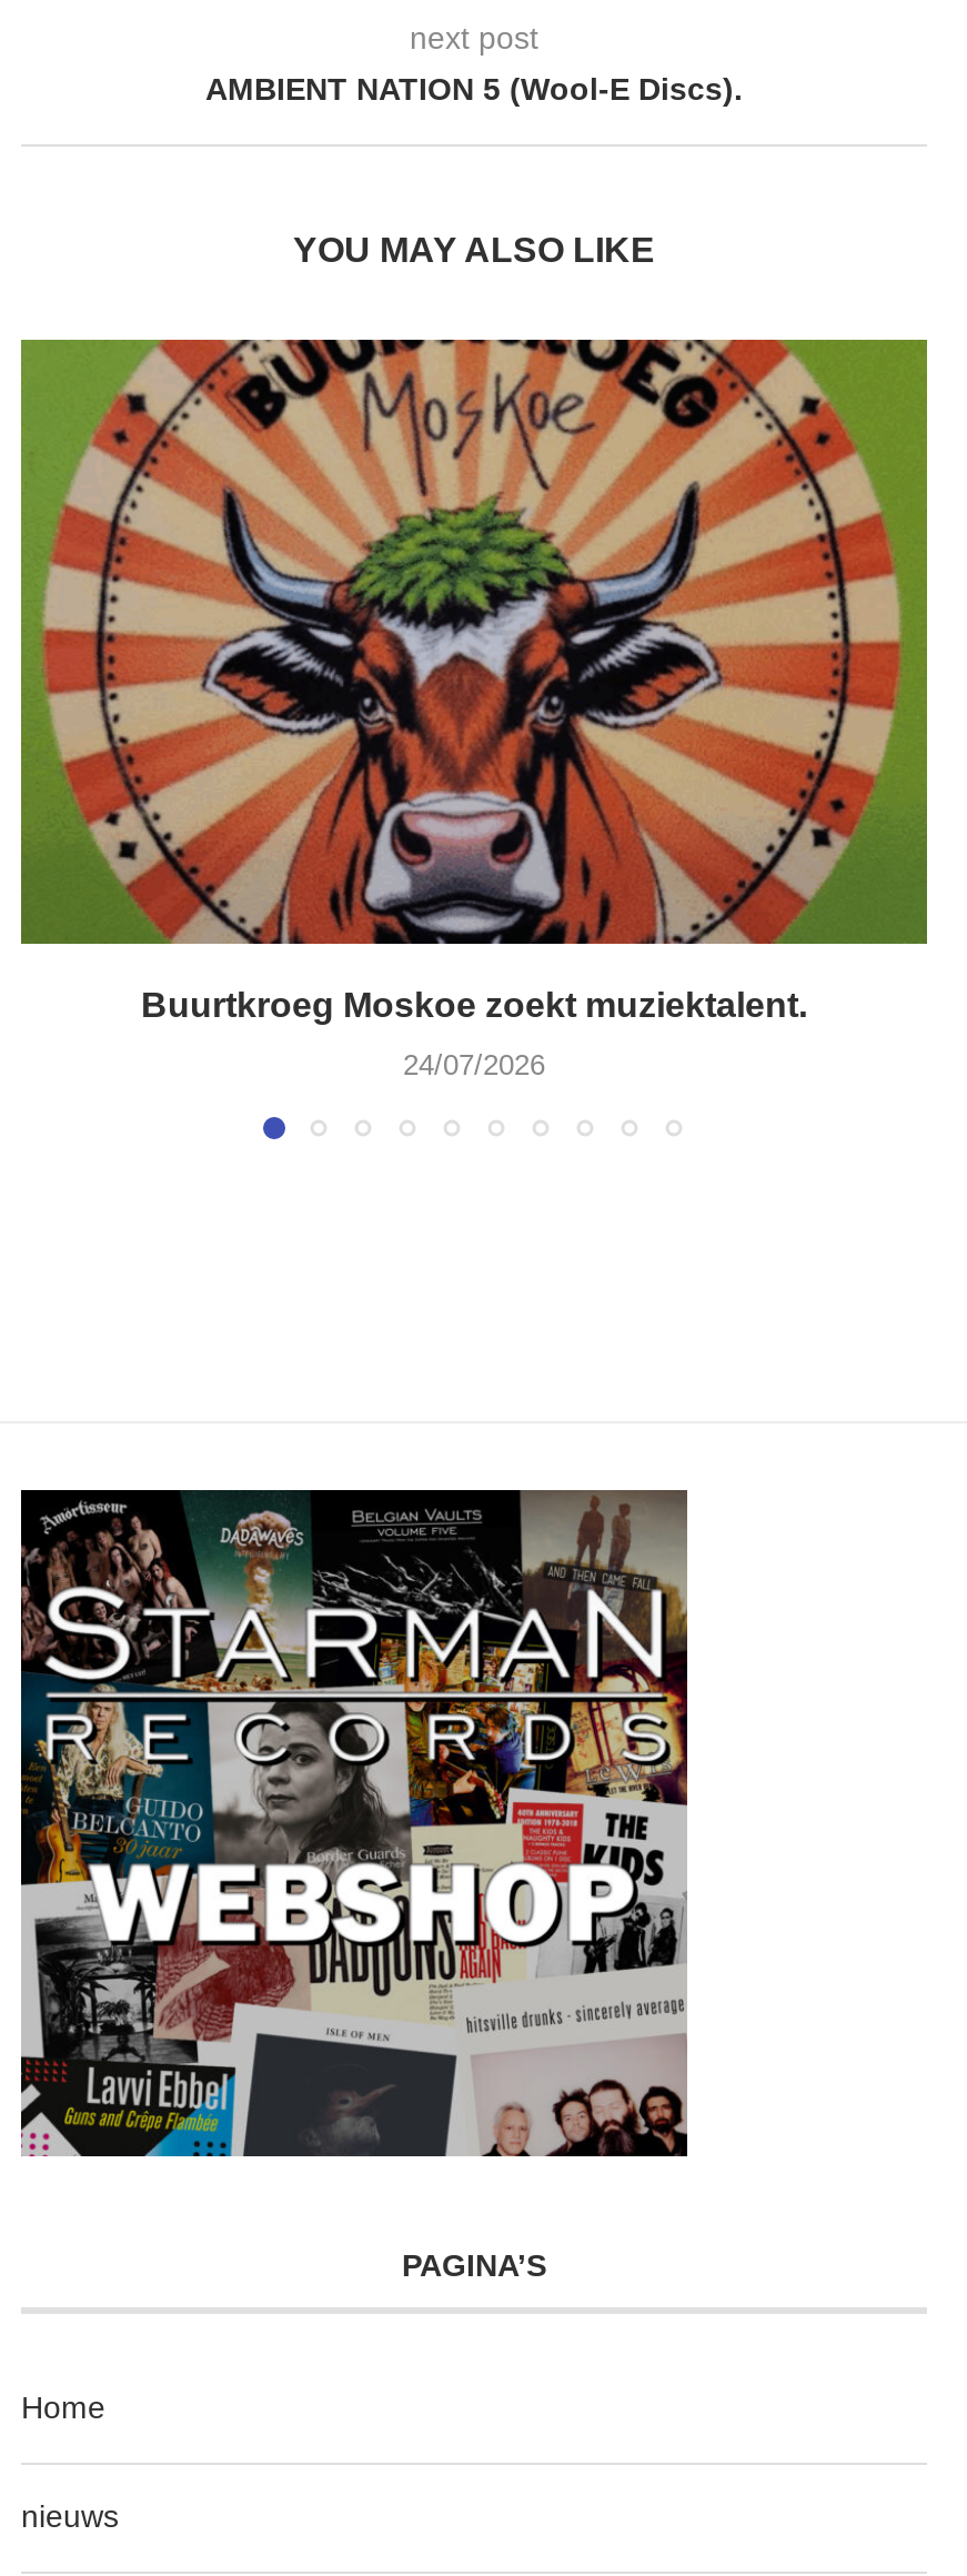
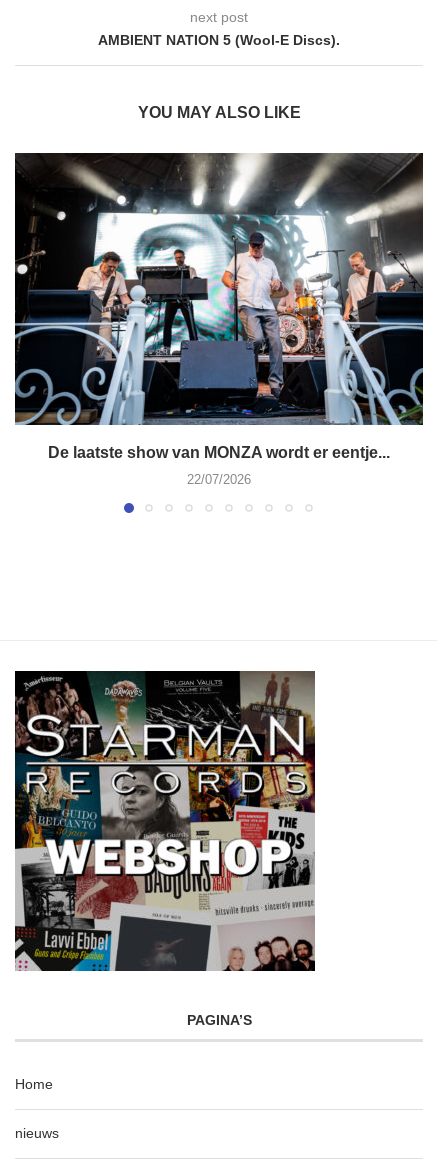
[19,338,929,1024] [image] | Buurtkroeg Moskoe zoekt muziektalent. -> [14,152,424,461] [image] | De laatste show van MONZA wordt er eentje...
[403,1048,545,1081] 24/07/2026 -> [187,472,251,487] 22/07/2026

